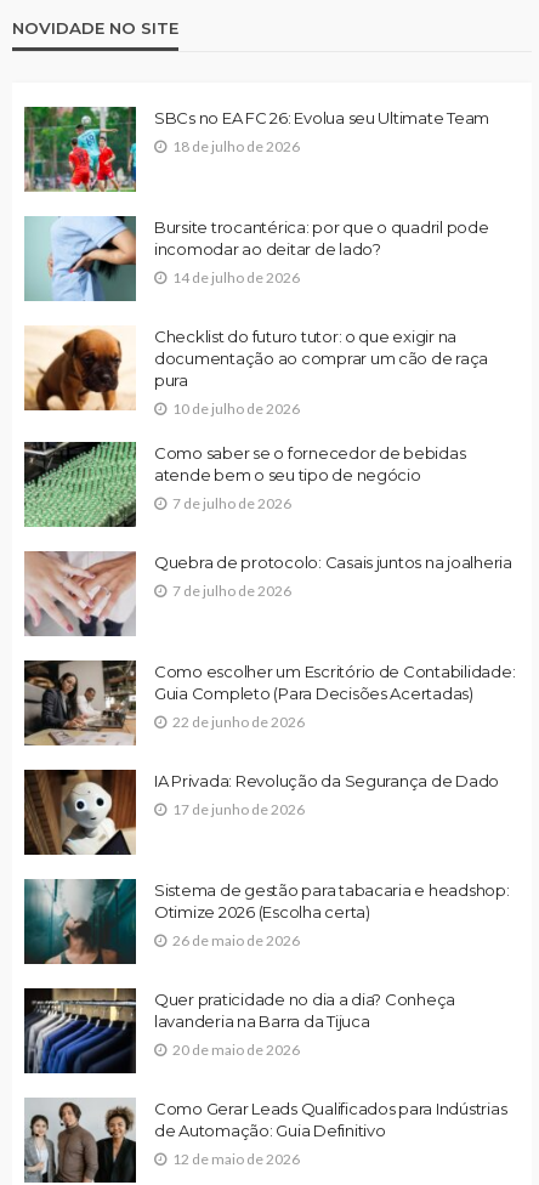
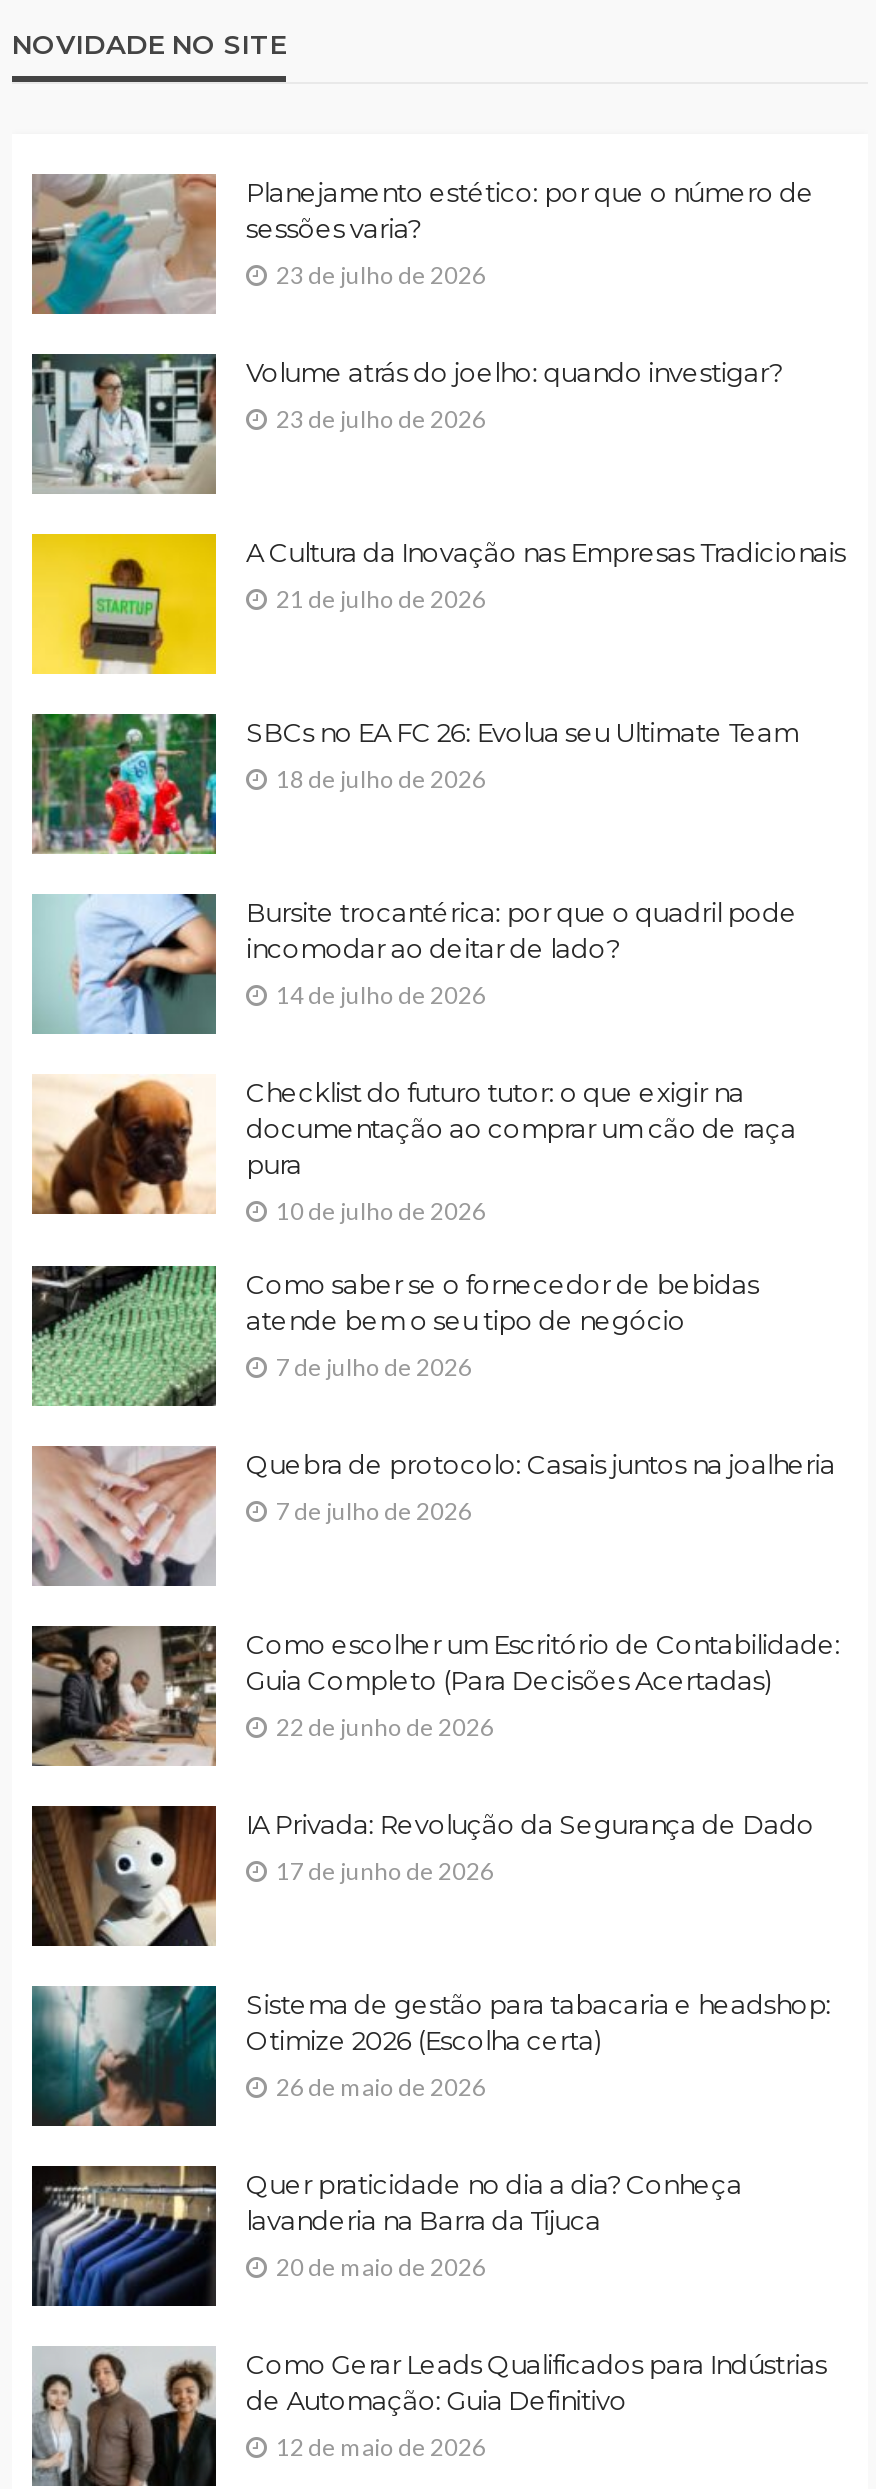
none -> [30,172,814,434] [image] | Planejamento estético: por que o número de | sessões varia? | 23 de julho de 2026 | Volume atrás do joelho: quando investigar? | 23 de julho de 2026
none -> [30,532,218,676] [image]
none -> [32,352,846,614] [image] | A Cultura da Inovação nas Empresas Tradicionais | 21 de julho de 2026

